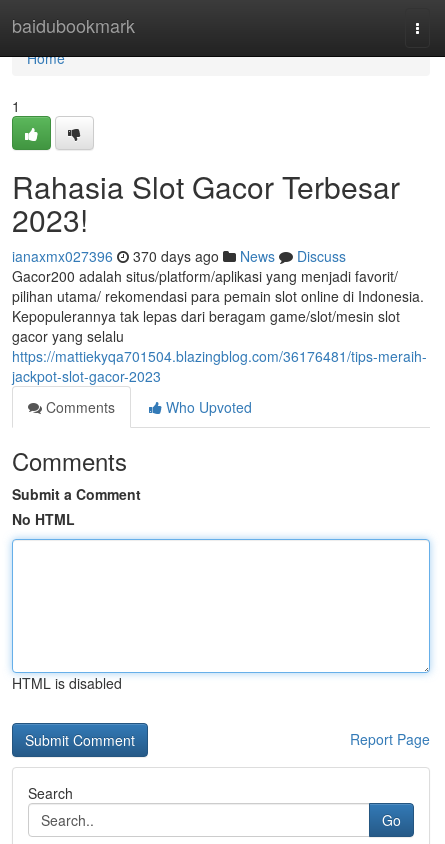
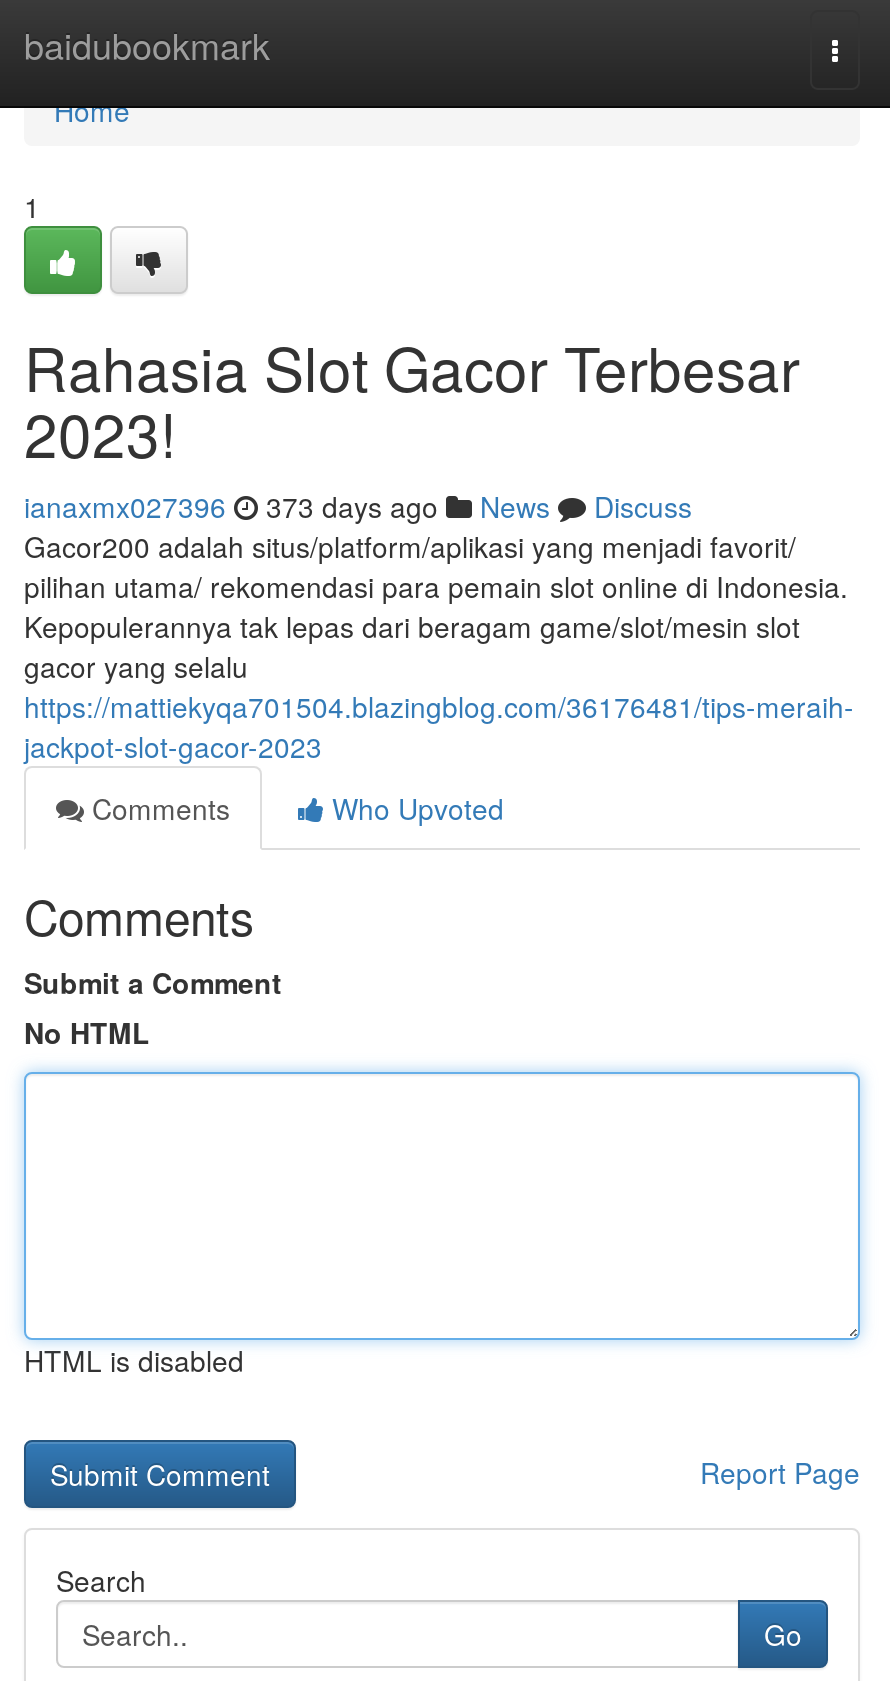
[12,246,346,266] ianaxmx027396 370 days ago News Discuss -> [24,486,692,526] ianaxmx027396 373 days ago News Discuss

